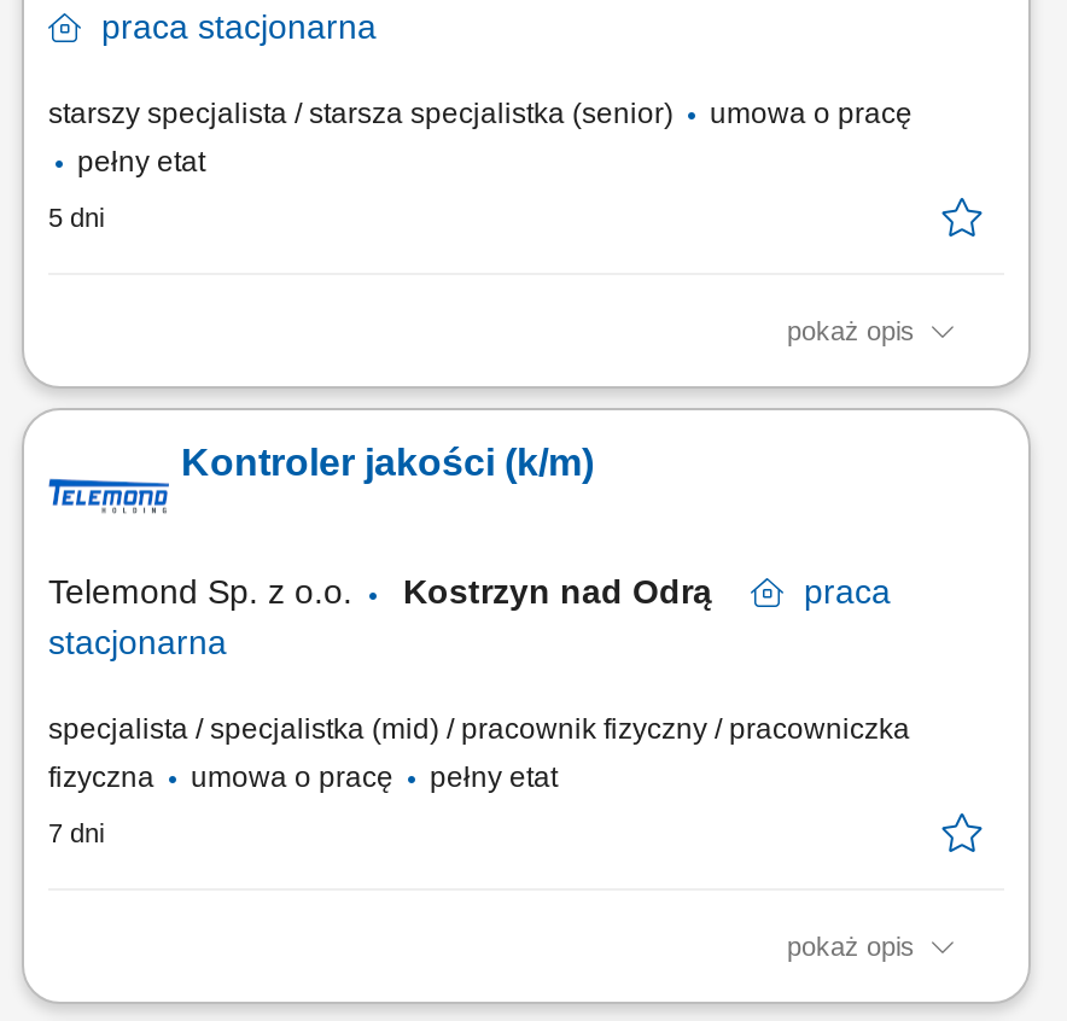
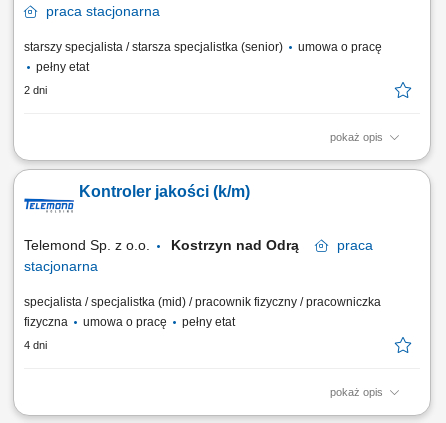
[48,203,104,232] 5 dni -> [24,84,47,96] 2 dni
[48,818,104,847] 7 dni -> [24,339,47,351] 4 dni

